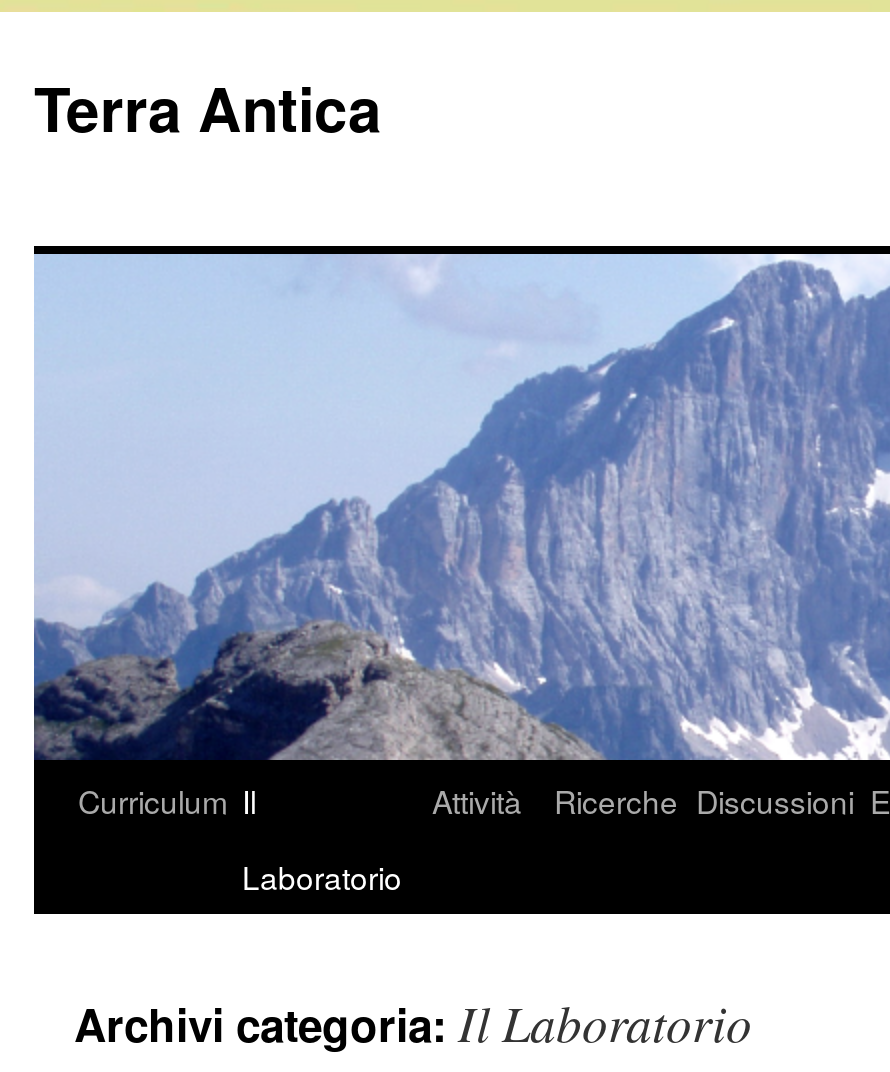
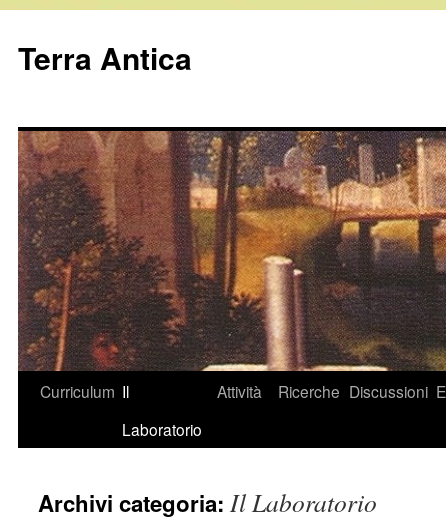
[32,252,884,762] [image] -> [17,130,443,372] [image]

